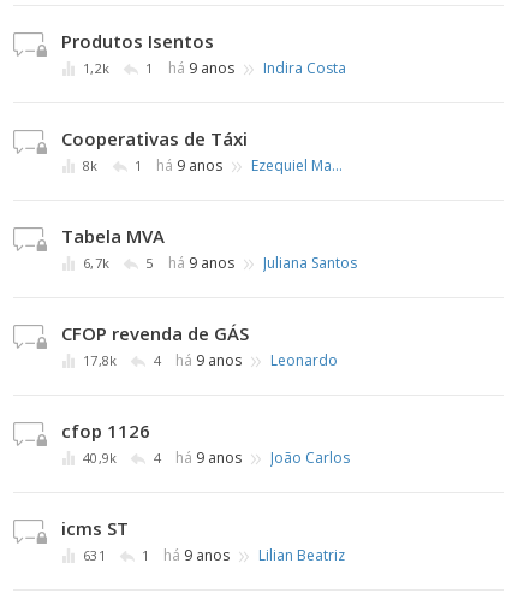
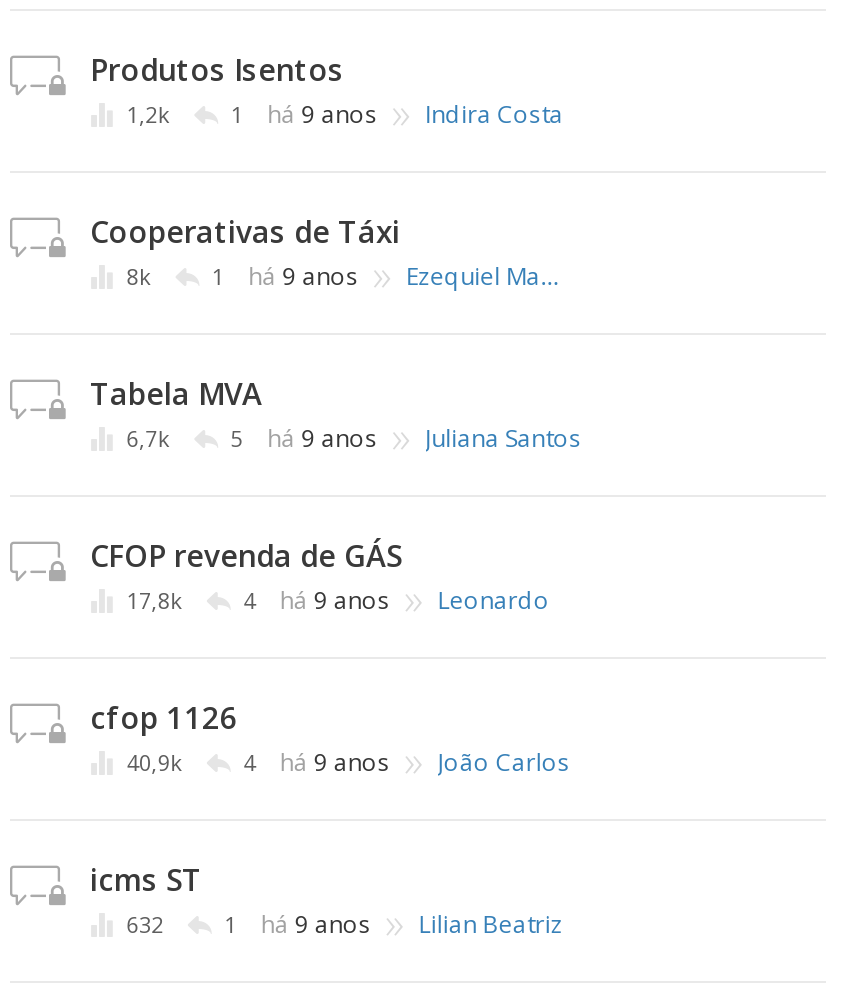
[83,546,106,564] 631 -> [126,909,164,939] 632

